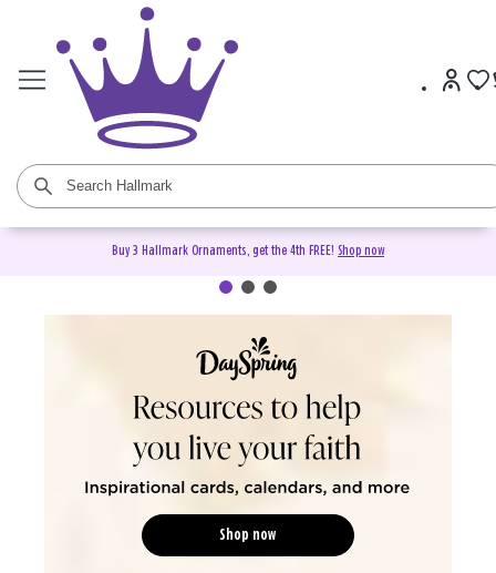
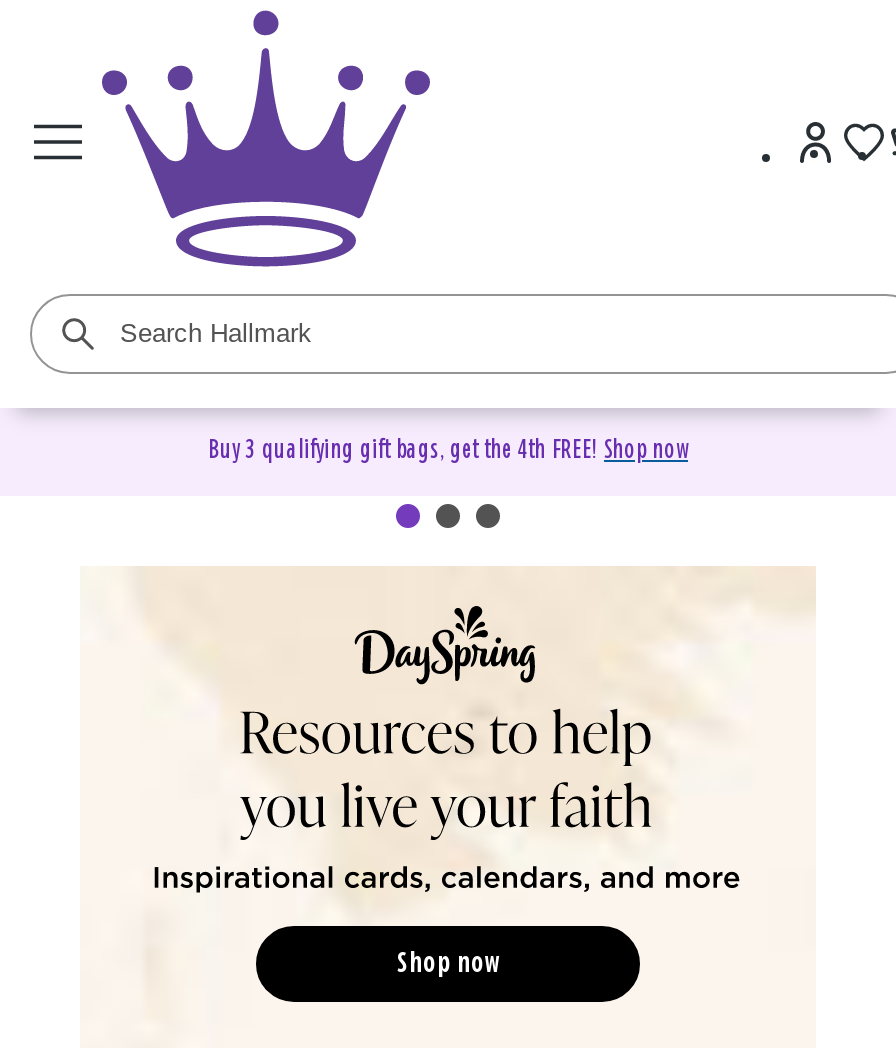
[112,244,384,258] Buy 3 Hallmark Ornaments, get the 4th FREE! Shop now -> [208,438,688,464] Buy 3 qualifying gift bags, get the 4th FREE! Shop now

